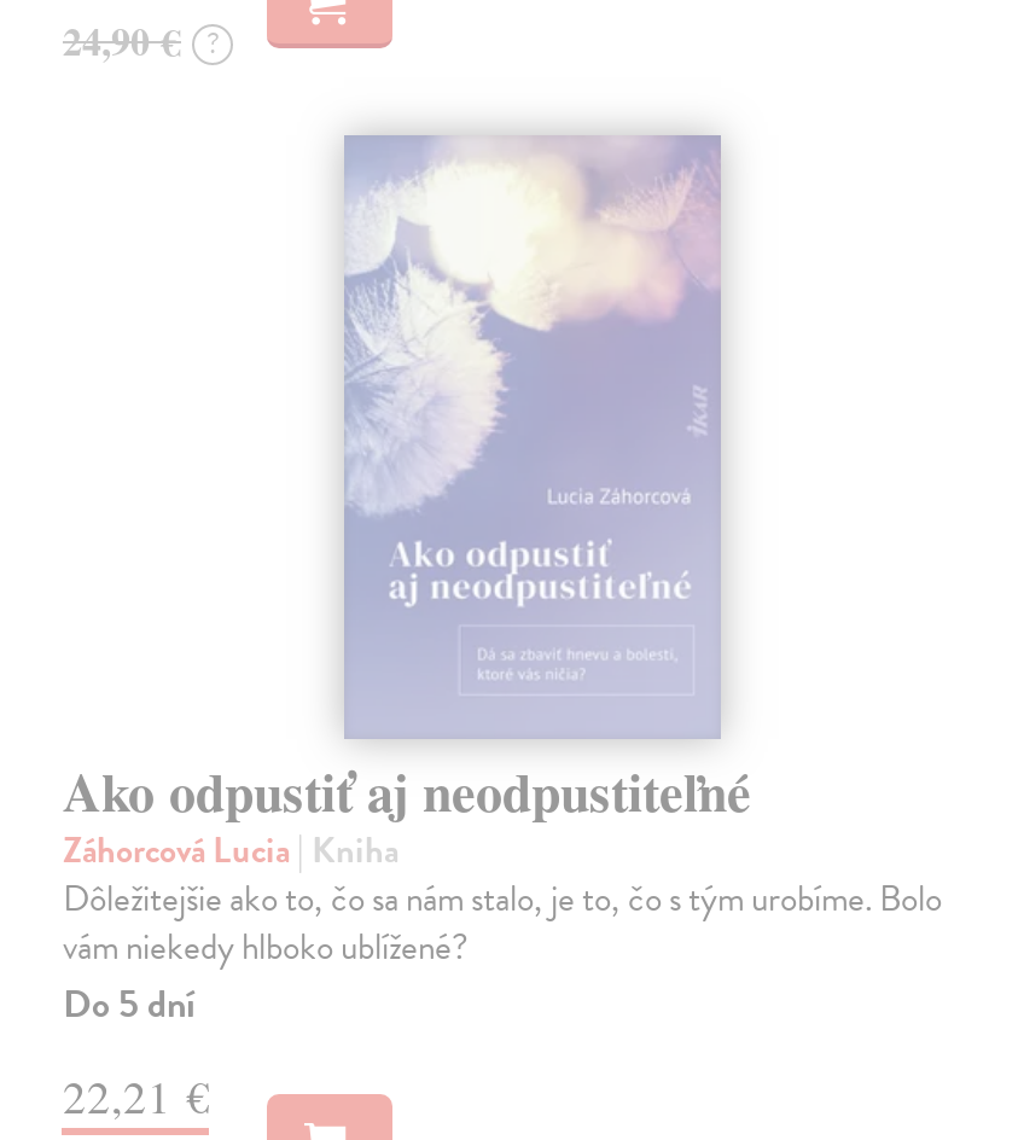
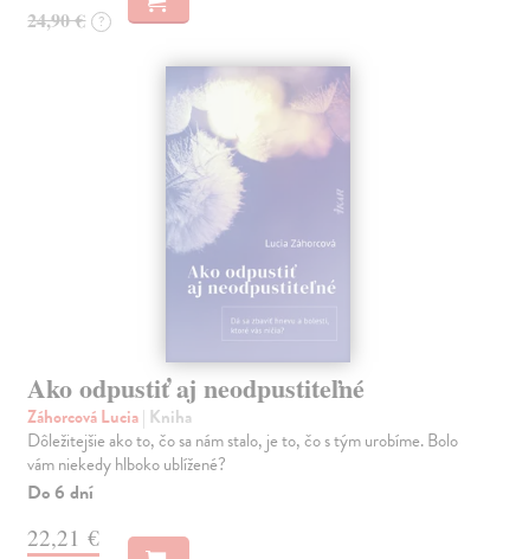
[63,976,196,1034] Do 5 dní -> [28,479,94,507] Do 6 dní

